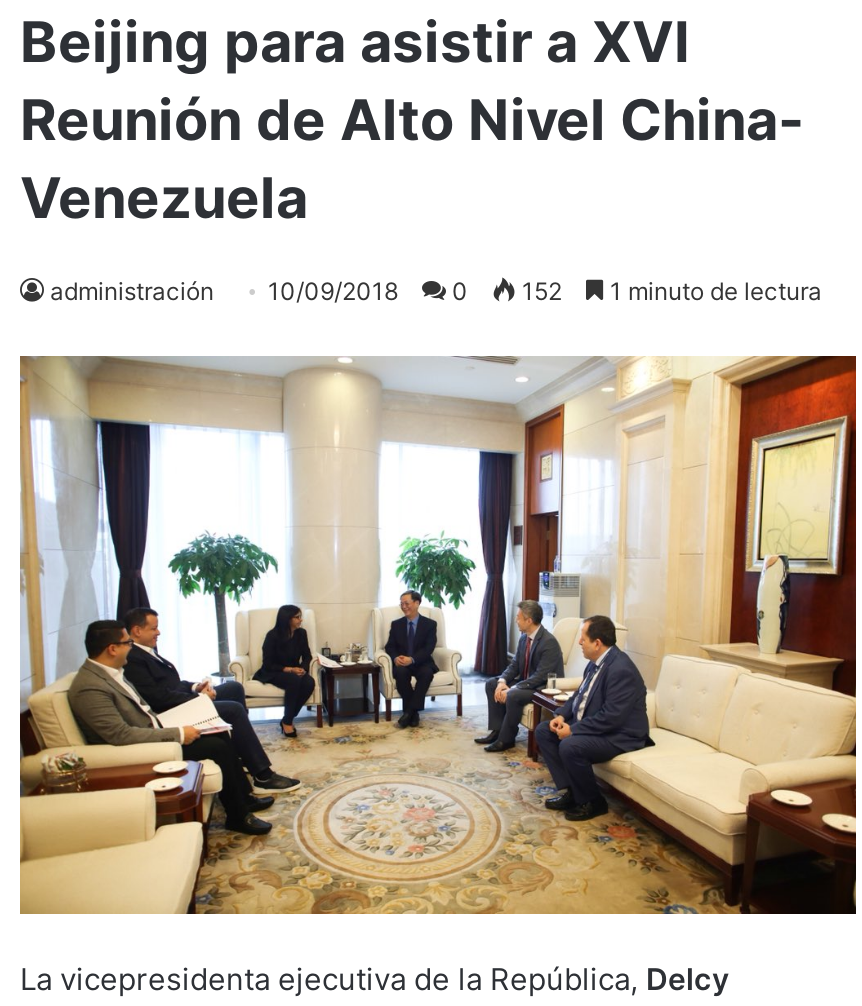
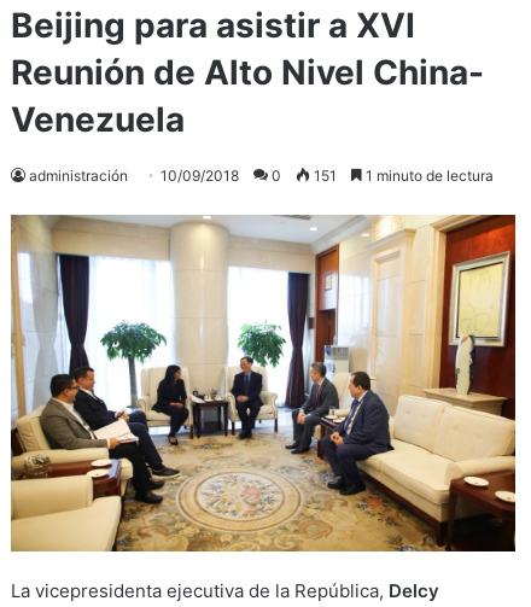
[50,275,822,305] administración 10/09/2018 0 152 1 minuto de lectura -> [29,166,494,184] administración 10/09/2018 0 151 1 minuto de lectura

